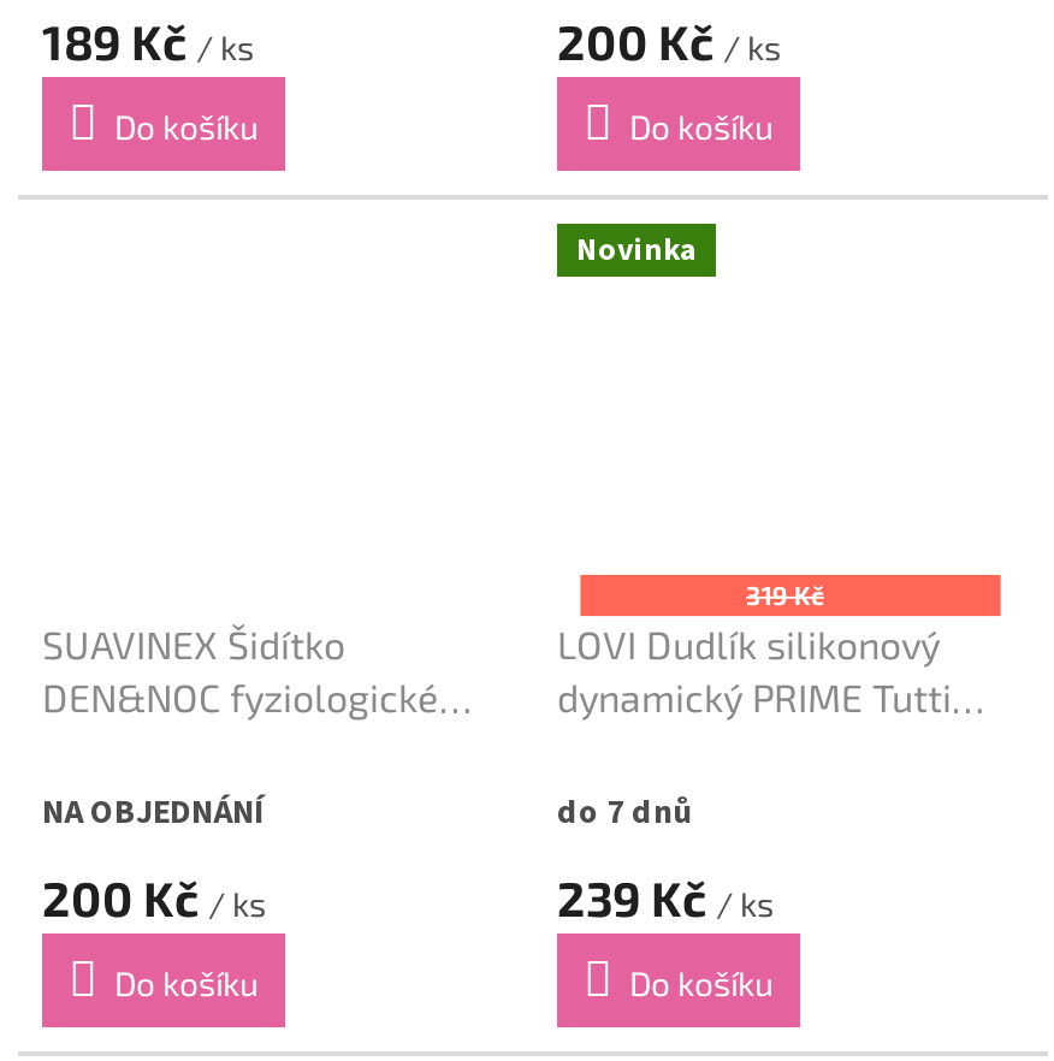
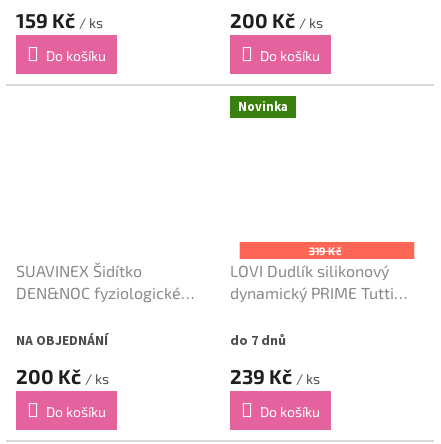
[42,11,254,69] 189 Kč / ks -> [16,7,103,31] 159 Kč / ks

